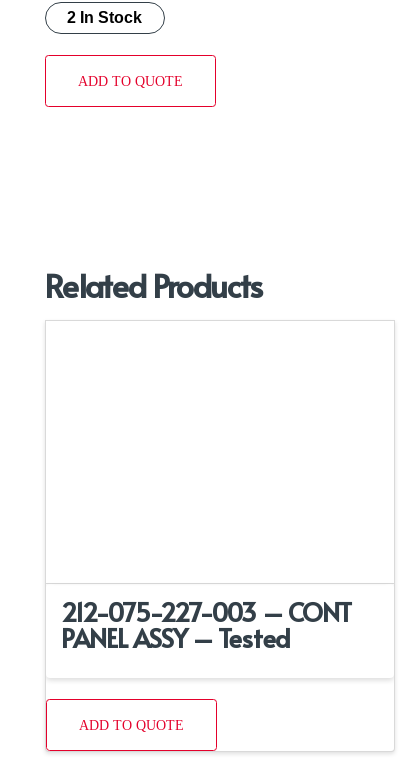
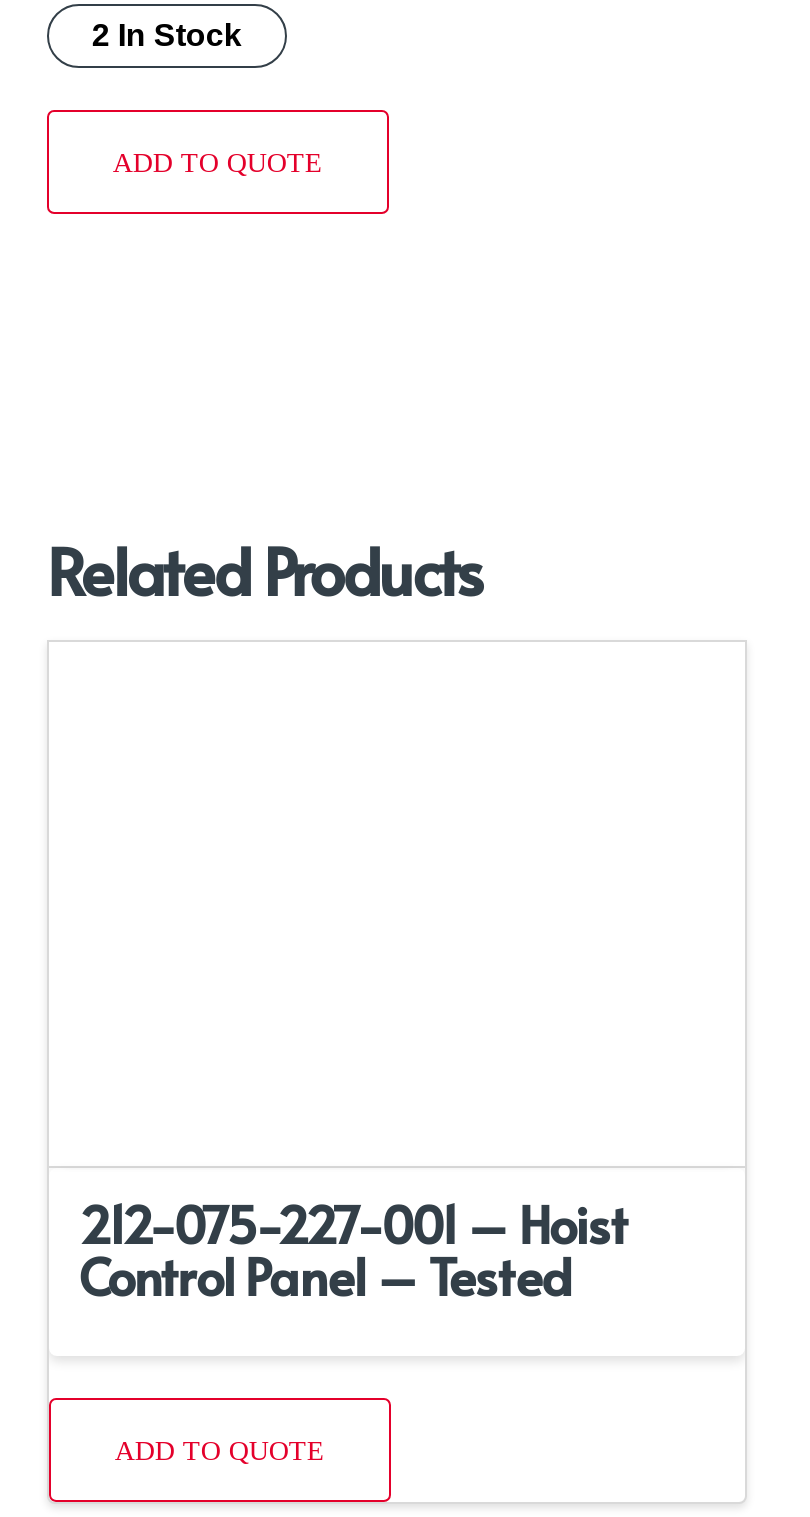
[61,593,351,654] 212-075-227-003 – CONT | PANEL ASSY – Tested -> [79,1187,628,1309] 212-075-227-001 – Hoist | Control Panel – Tested

